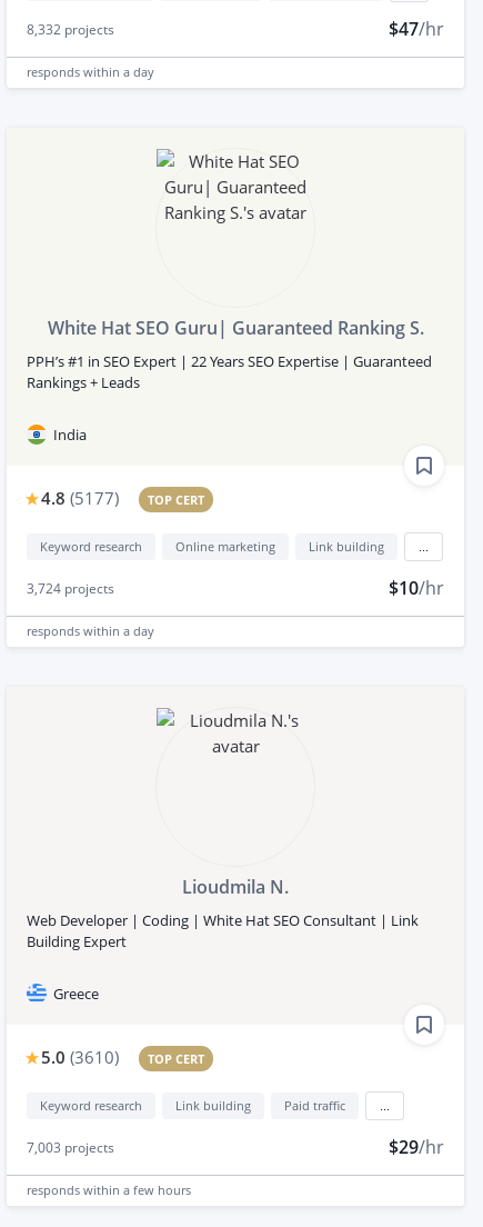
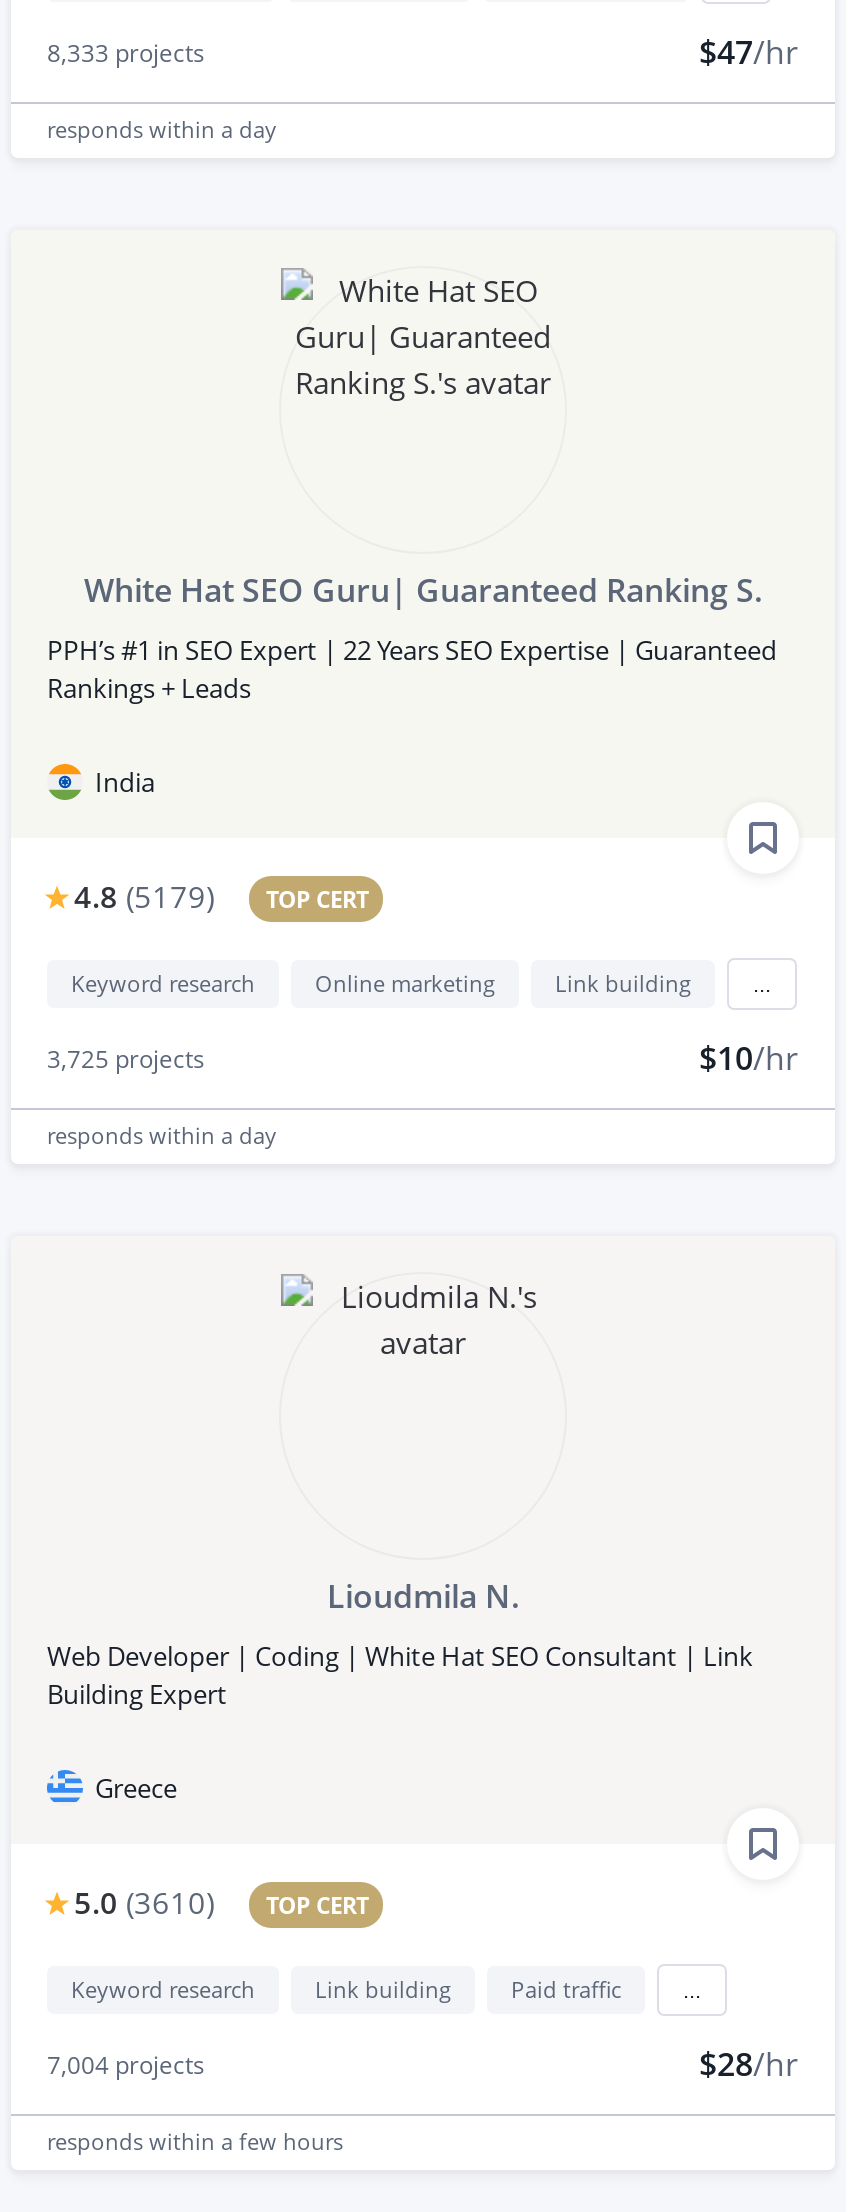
[27,20,114,39] 8,332 projects -> [47,35,205,69] 8,333 projects
[42,487,205,509] 4.8 (5177) TOP CERT -> [74,876,368,916] 4.8 (5179) TOP CERT
[27,579,114,598] 3,724 projects -> [47,1041,205,1075] 3,725 projects
[27,1138,114,1157] 7,003 projects -> [47,2047,205,2081] 7,004 projects
[389,1134,444,1159] $29/hr -> [699,2041,799,2085] $28/hr

